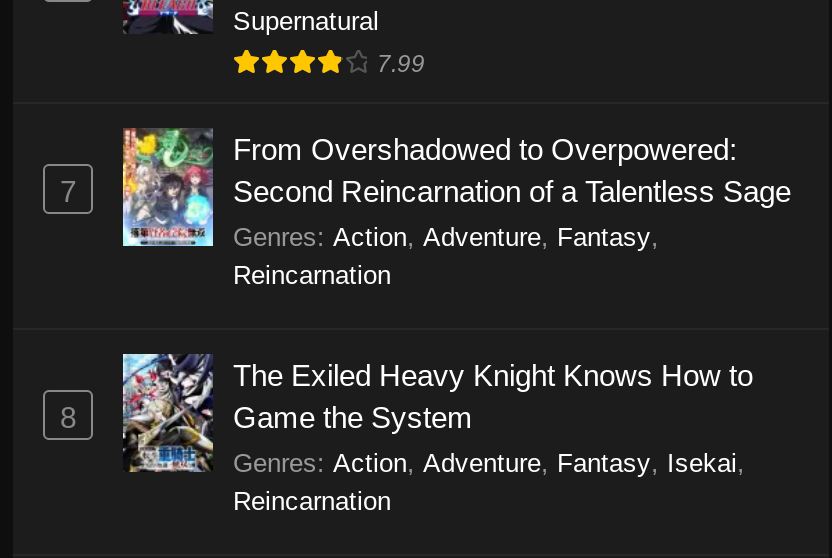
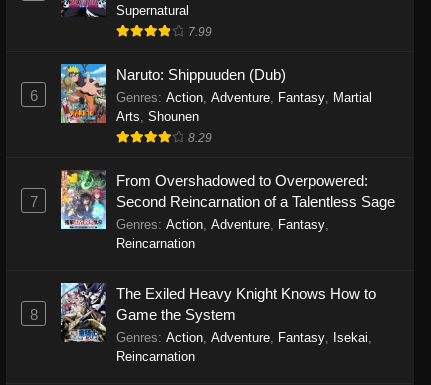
none -> [29,87,37,104] 6
none -> [60,63,372,145] [image] | Naruto: Shippuuden (Dub) | Genres: Action, Adventure, Fantasy, Martial | Arts, Shounen | 8.29

